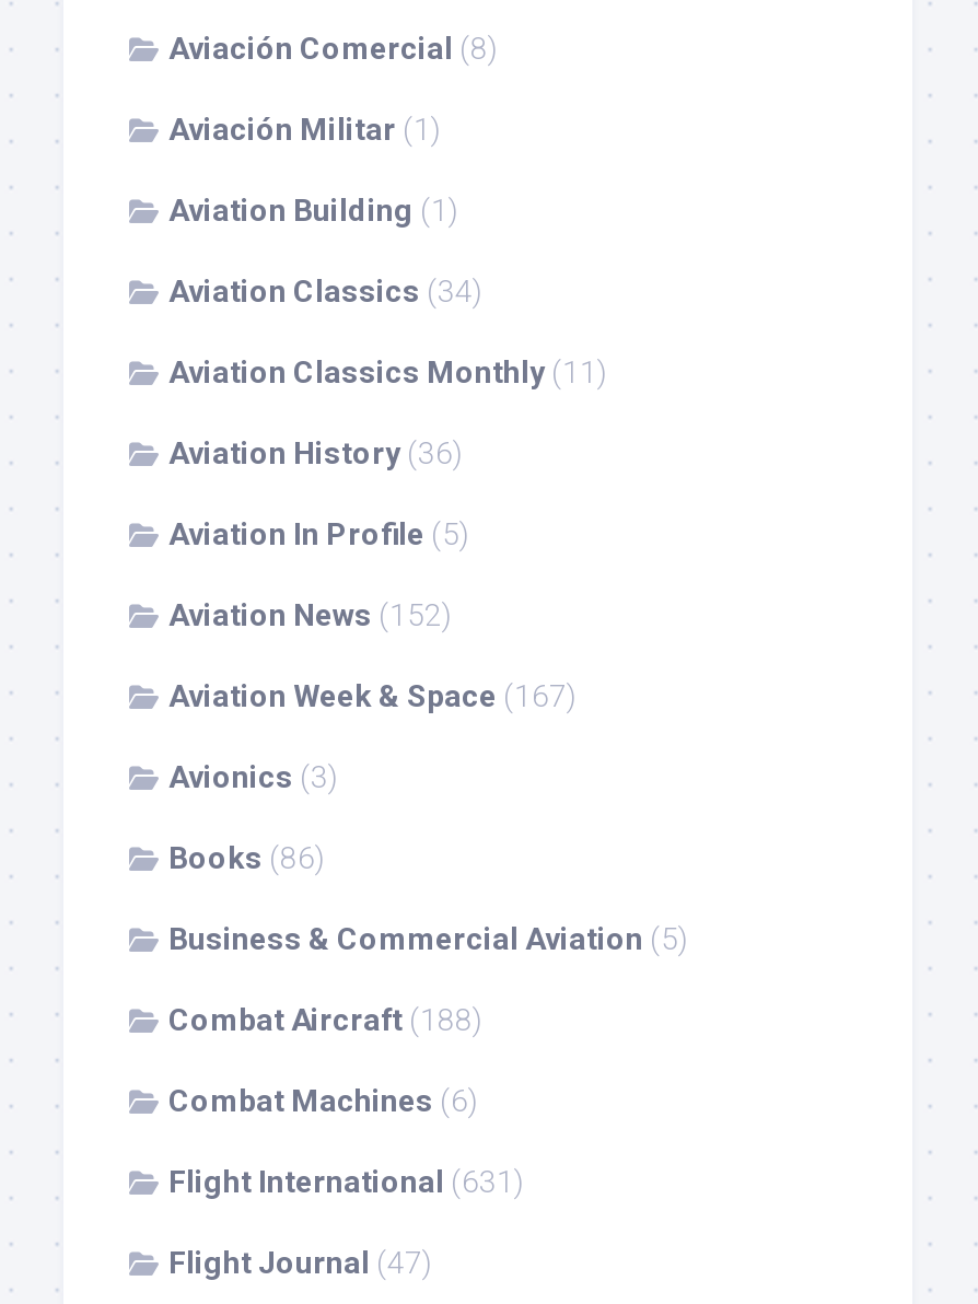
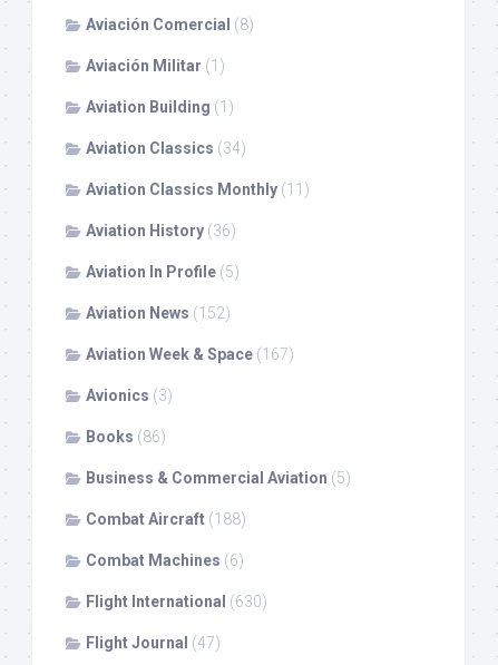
[168,1165,525,1200] Flight International (631) -> [86,593,267,611] Flight International (630)

